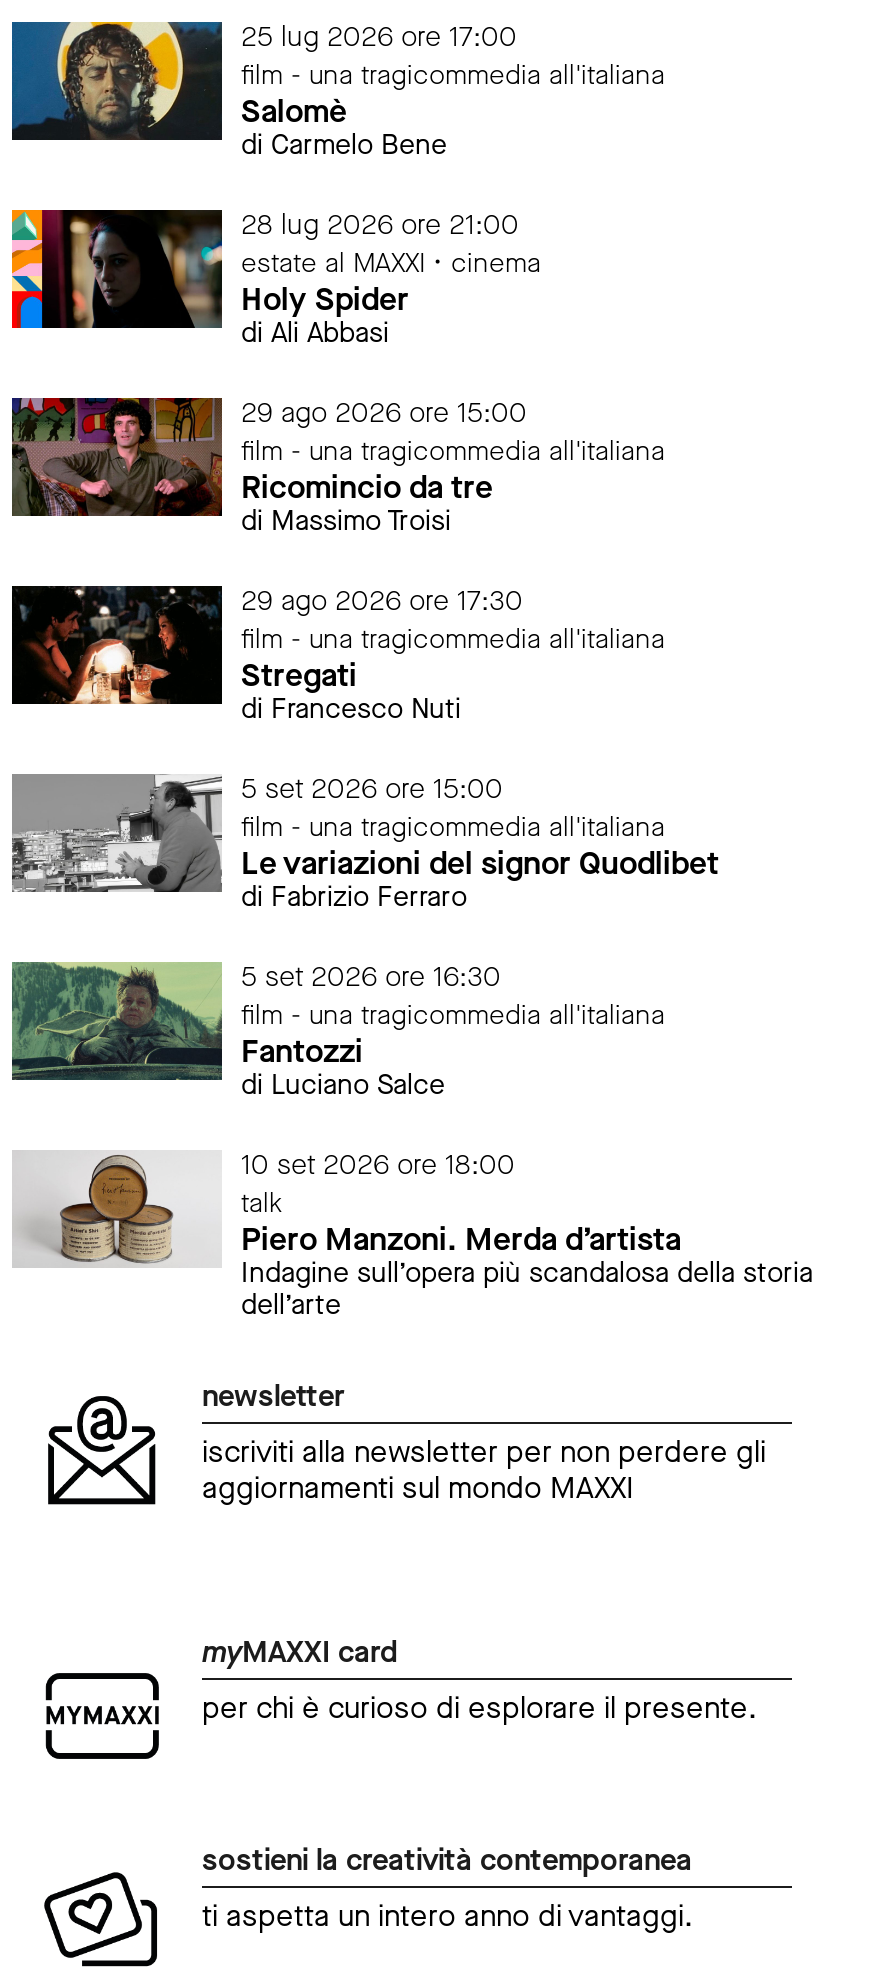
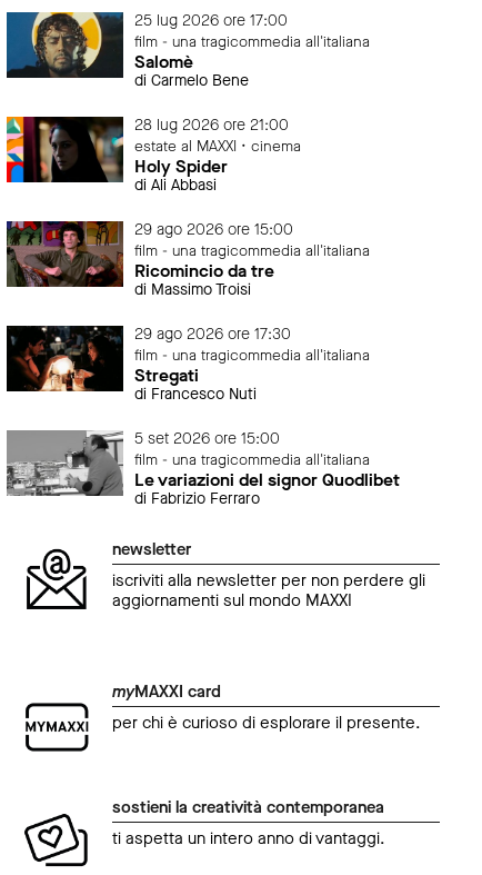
[10,958,813,1324] [image] | 5 set 2026 ore 16:30 | film - una tragicommedia all'italiana | Fantozzi | di Luciano Salce | 10 set 2026 ore 18:00 | talk | Piero Manzoni. Merda d’artista | Indagine sull’opera più scandalosa della storia | dell’arte -> none
[12,1150,212,1300] [image] -> none

